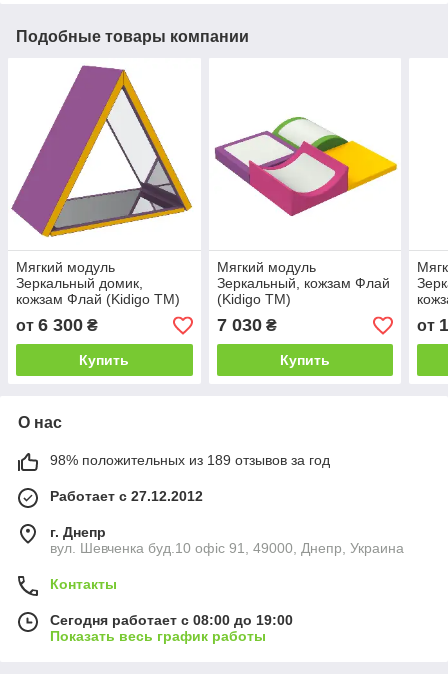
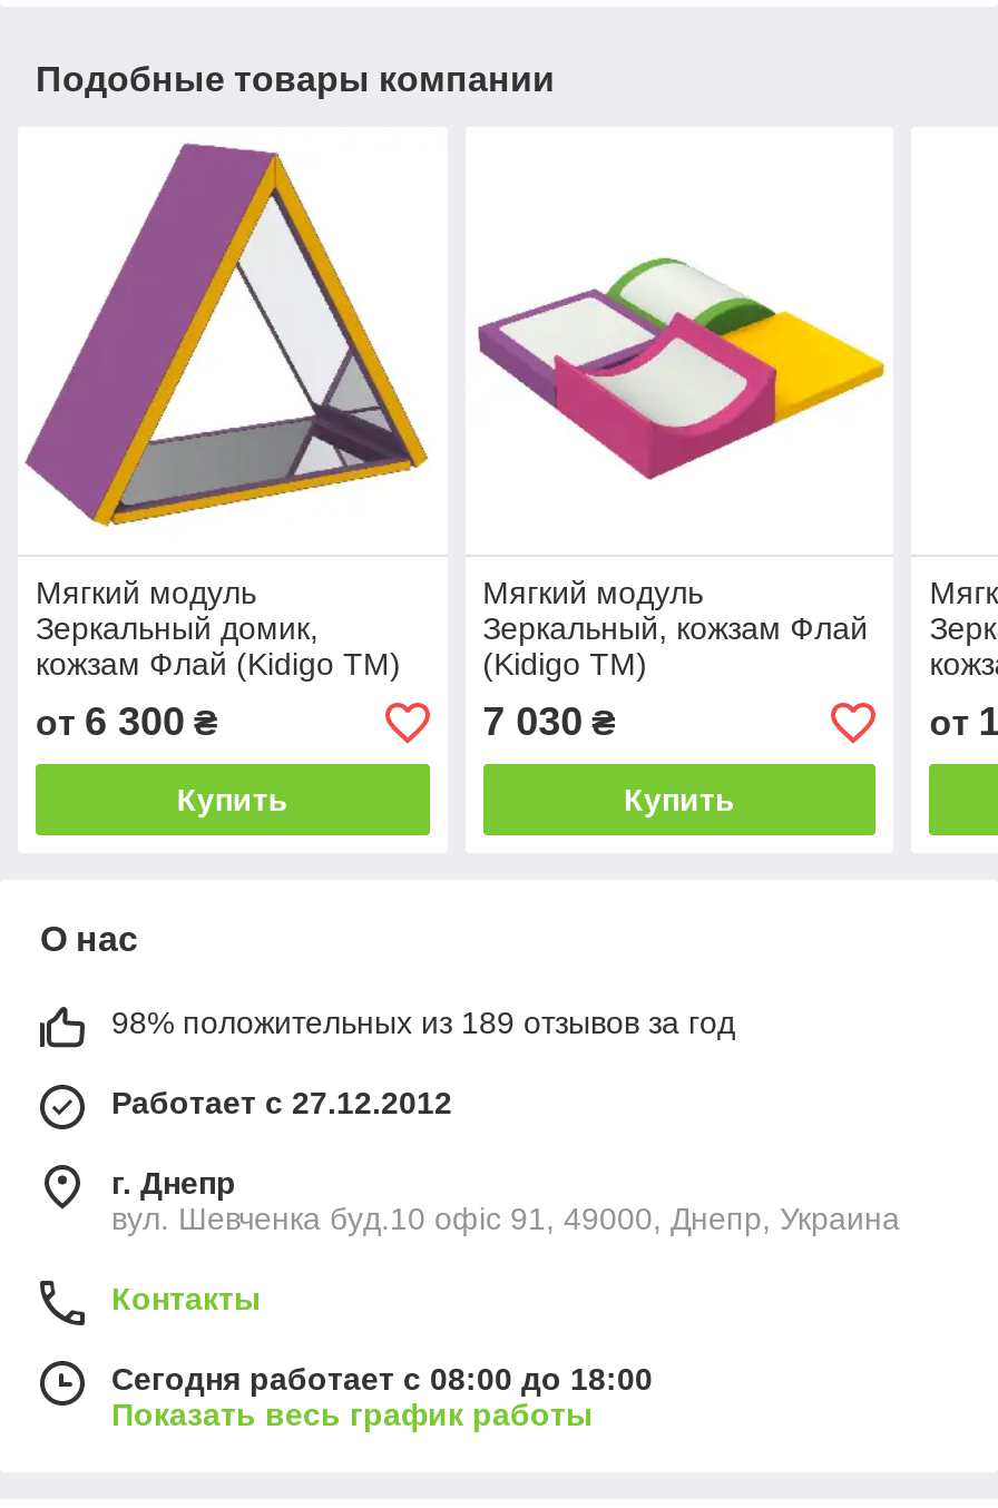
[50,612,293,628] Сегодня работает с 08:00 до 19:00 -> [111,1362,653,1398] Сегодня работает с 08:00 до 18:00

